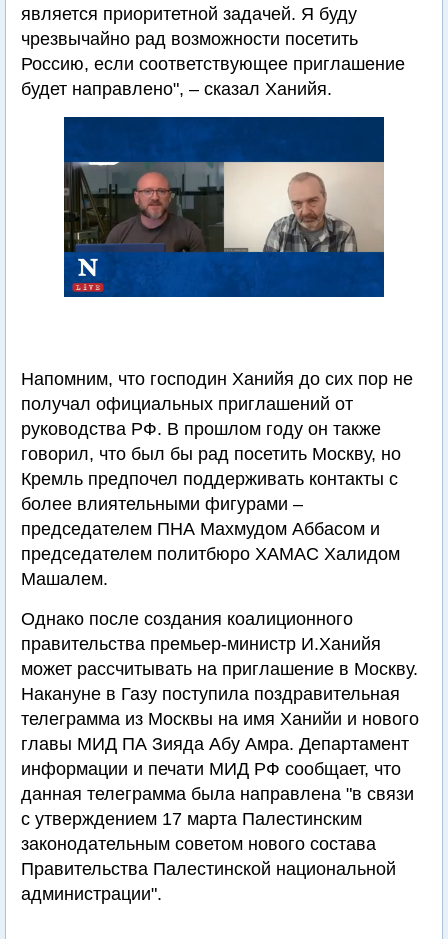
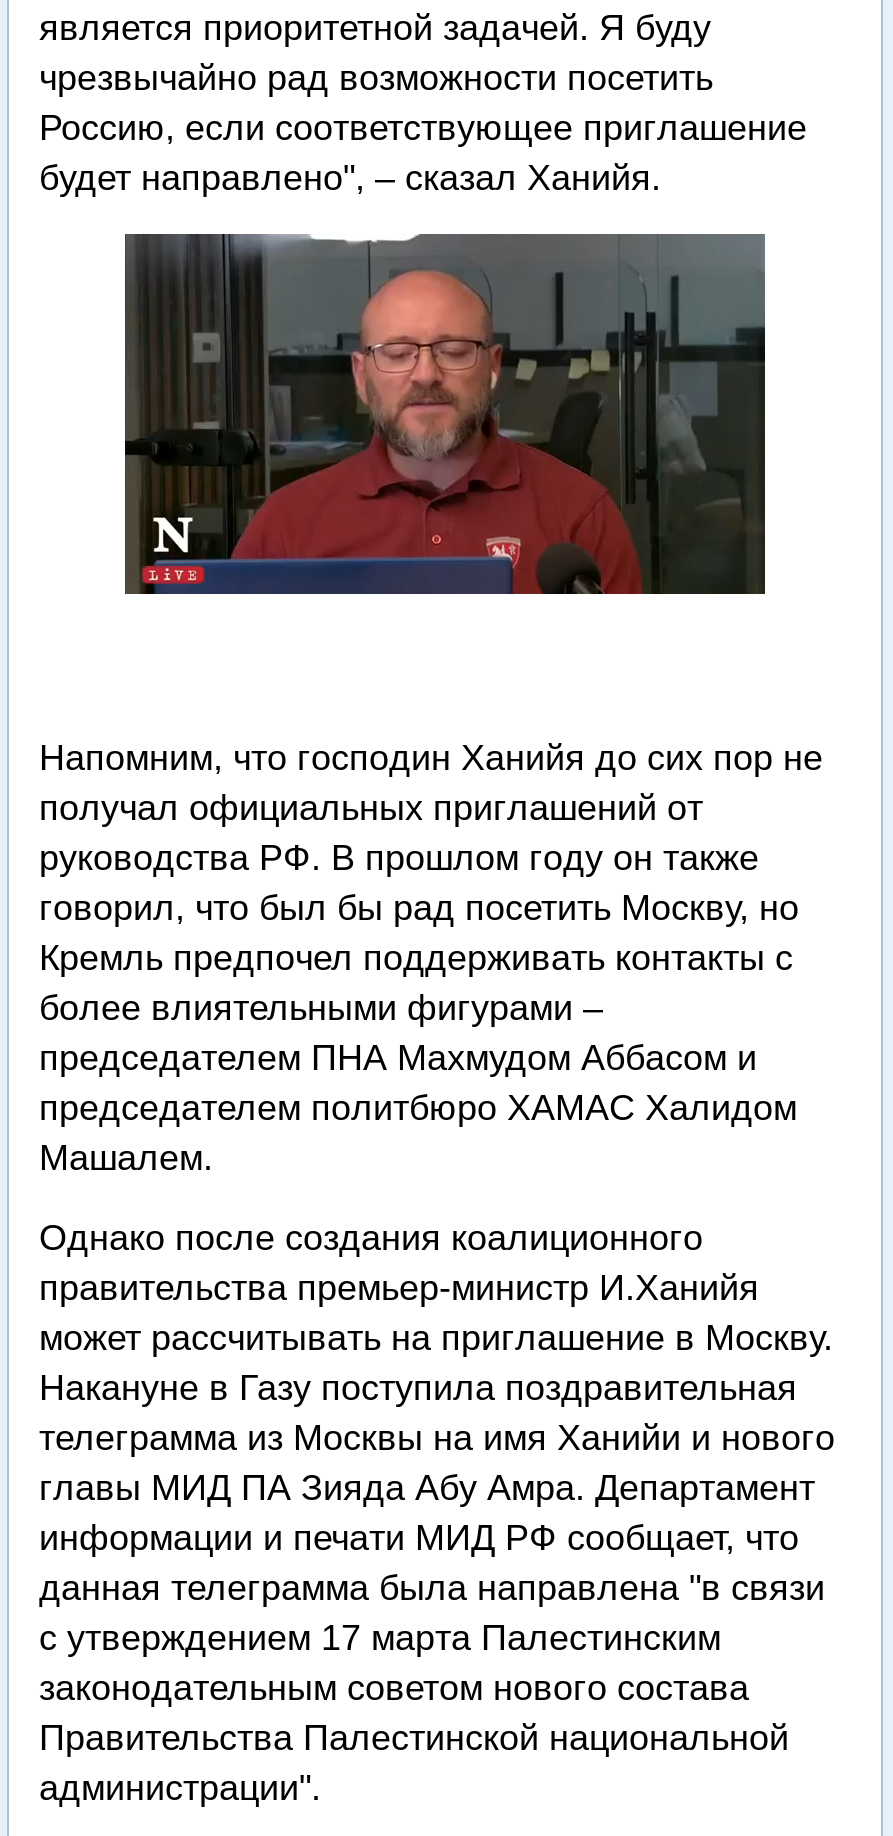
[64,116,385,298] [image] -> [125,232,767,596] [image]

